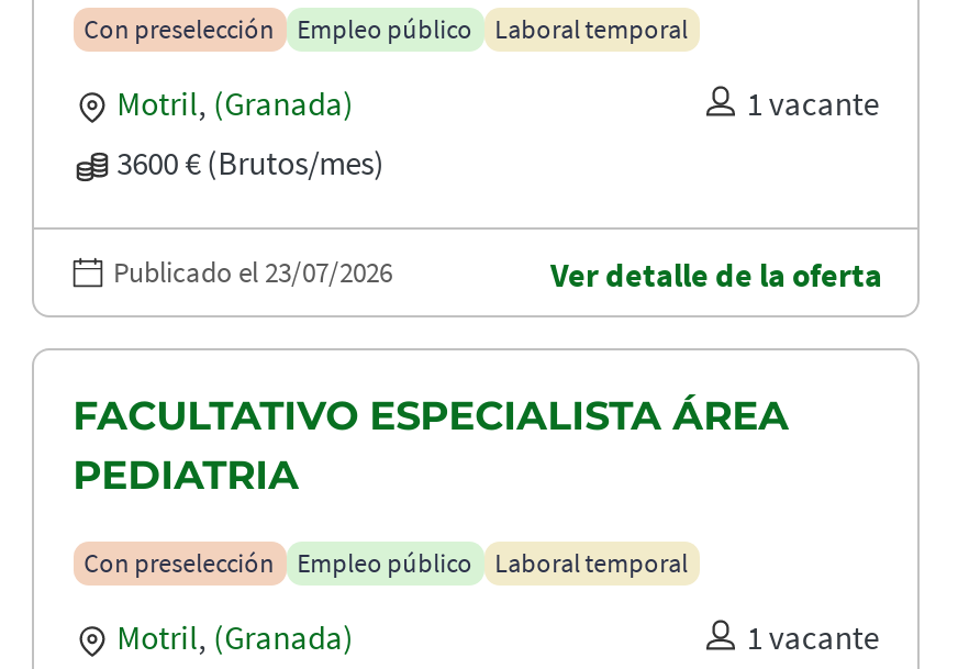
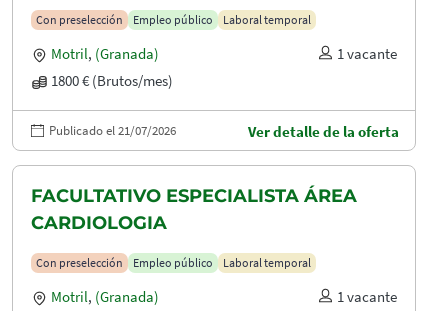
[117,141,385,183] 3600 € (Brutos/mes) -> [51,71,173,90] 1800 € (Brutos/mes)
[113,253,392,291] Publicado el 23/07/2026 -> [49,122,176,139] Publicado el 21/07/2026
[73,452,299,501] PEDIATRIA -> [31,212,167,234] CARDIOLOGIA

